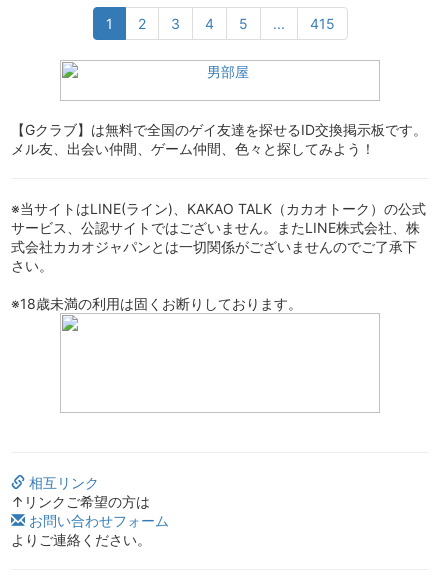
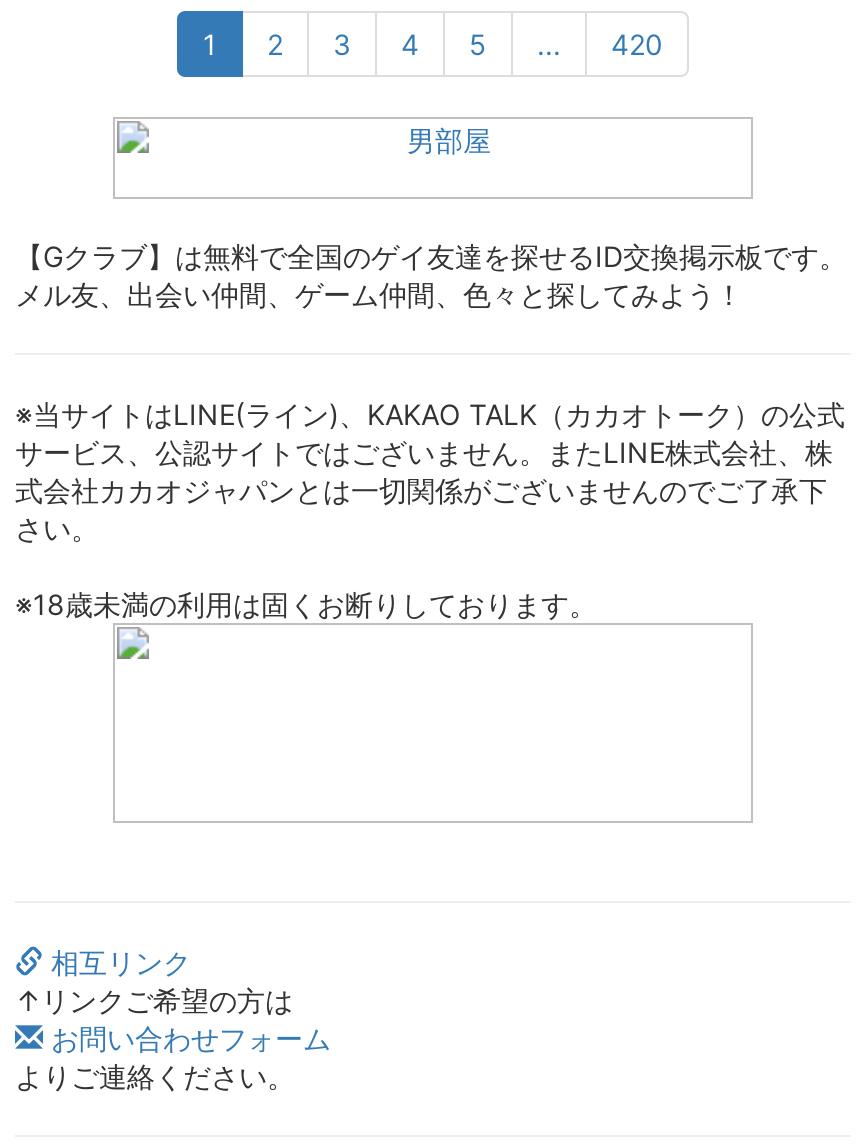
[309,15,334,32] 415 -> [611,27,663,61] 420

